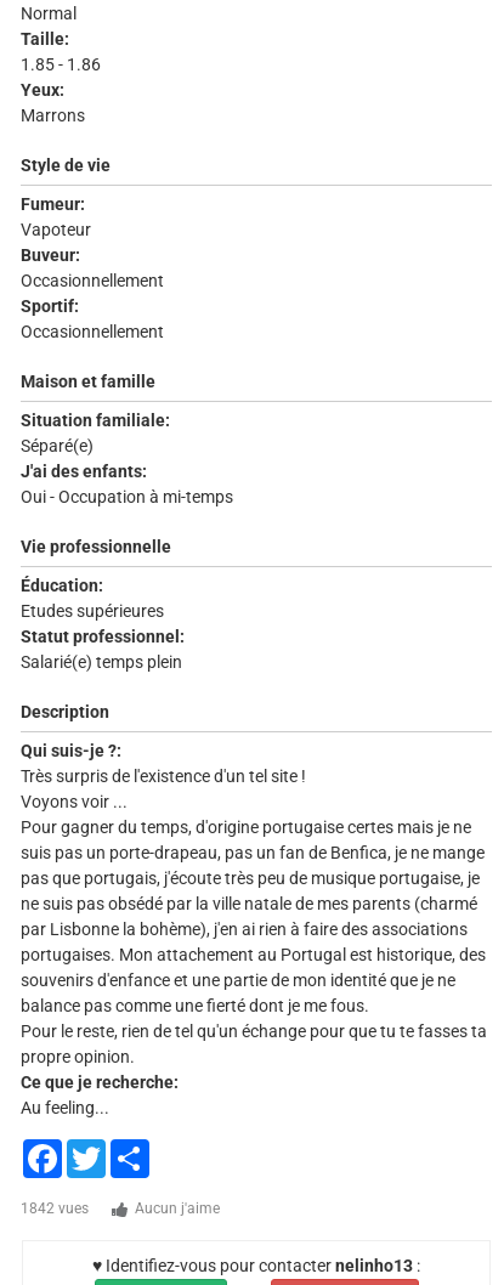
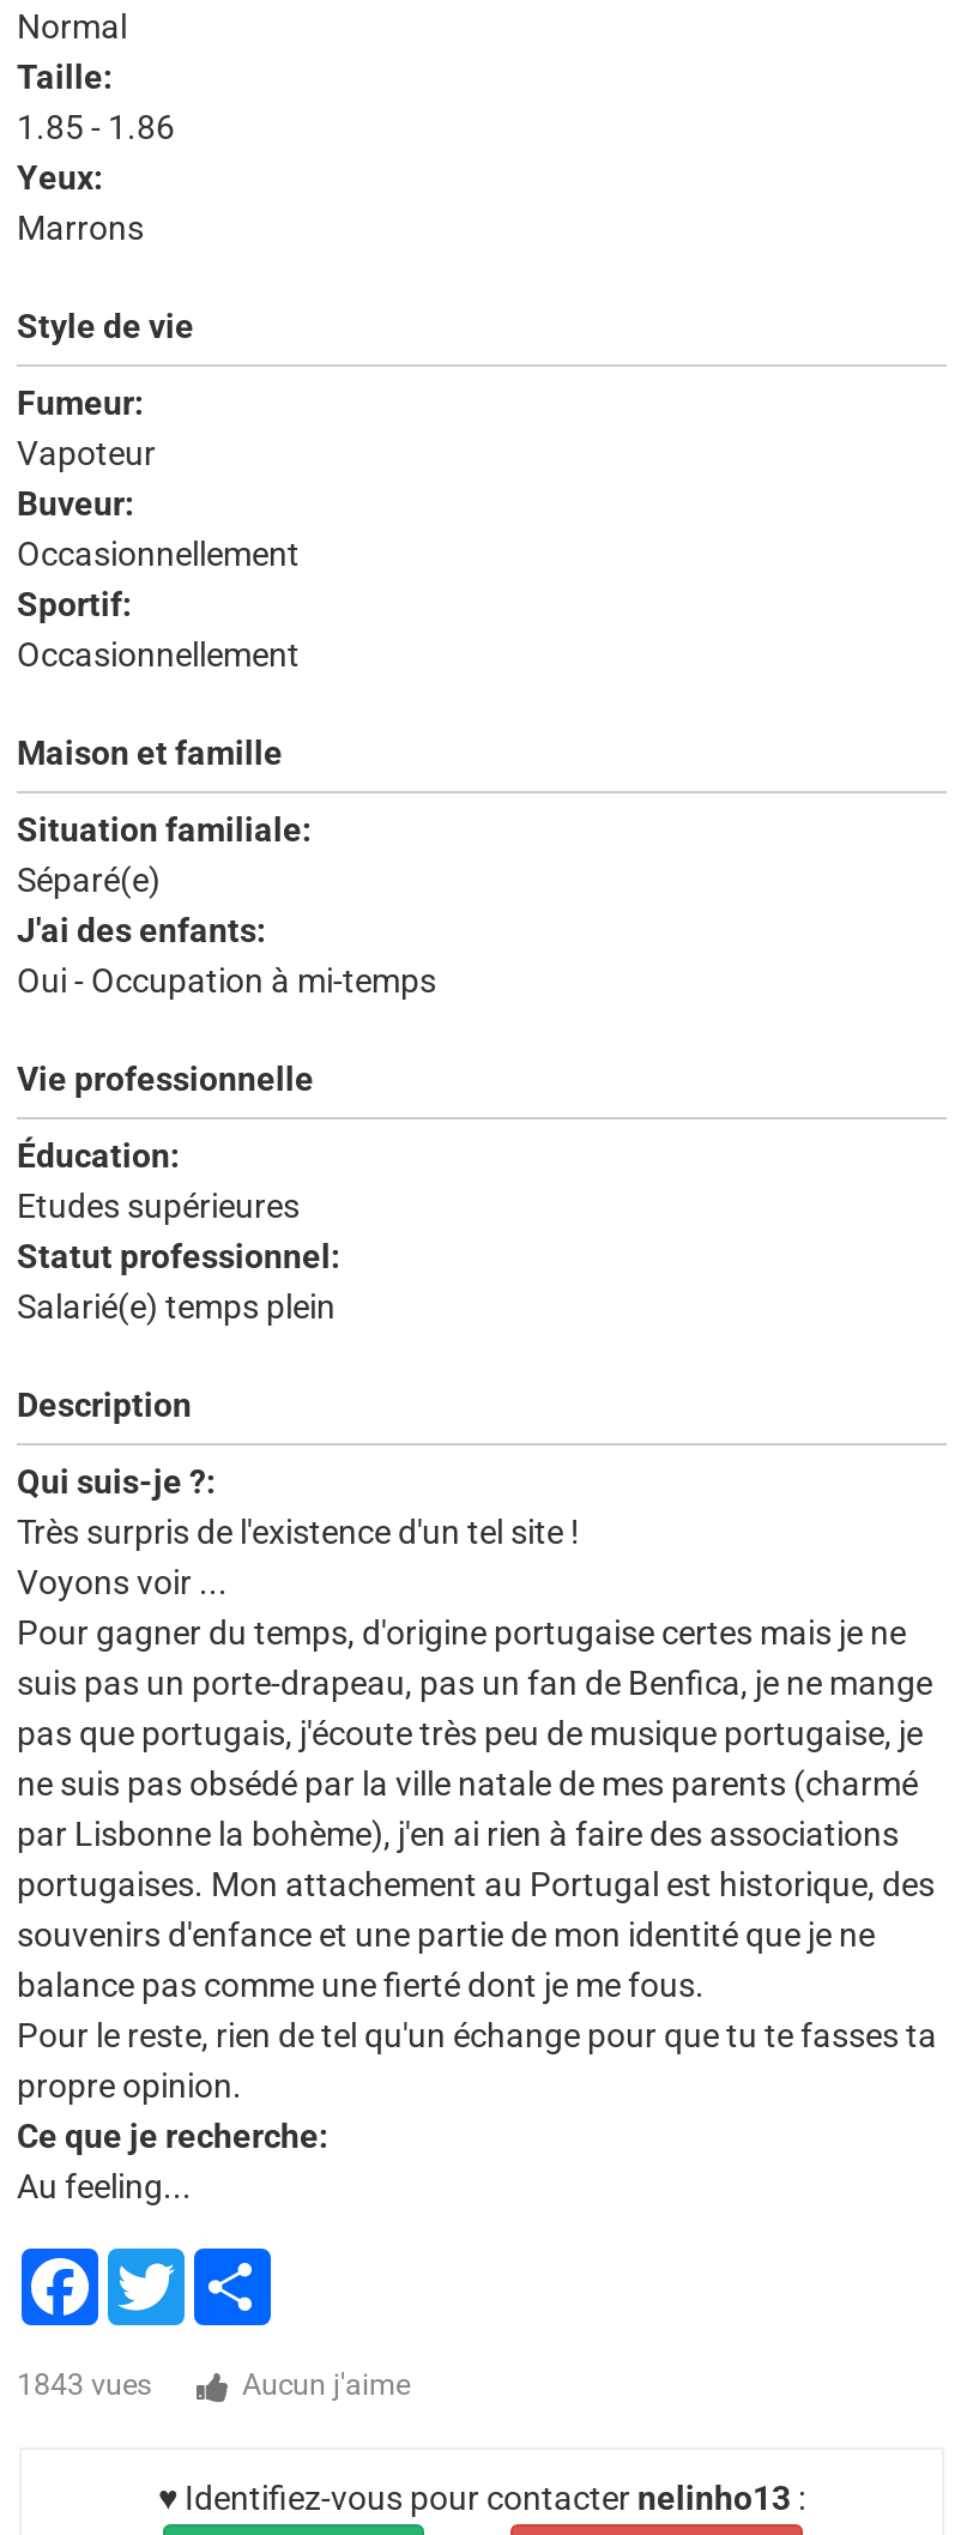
[21,1200,89,1217] 1842 vues -> [17,2368,151,2402] 1843 vues

